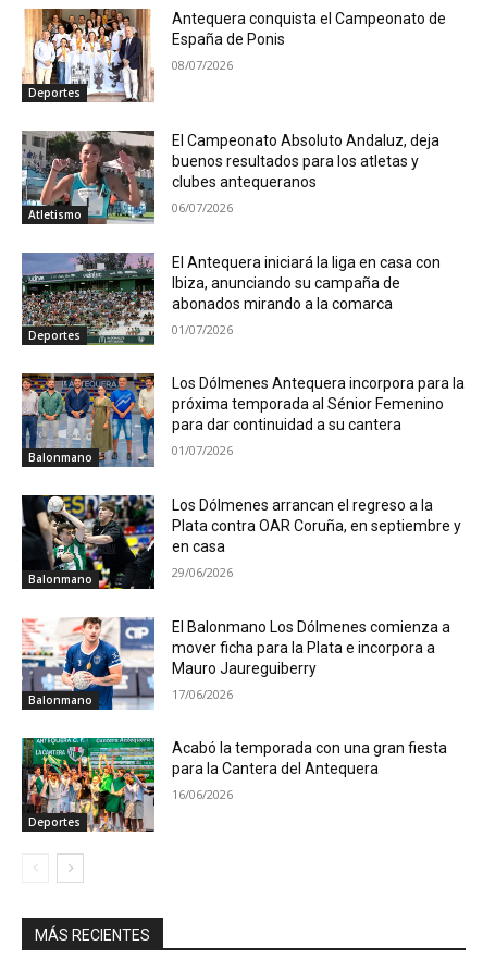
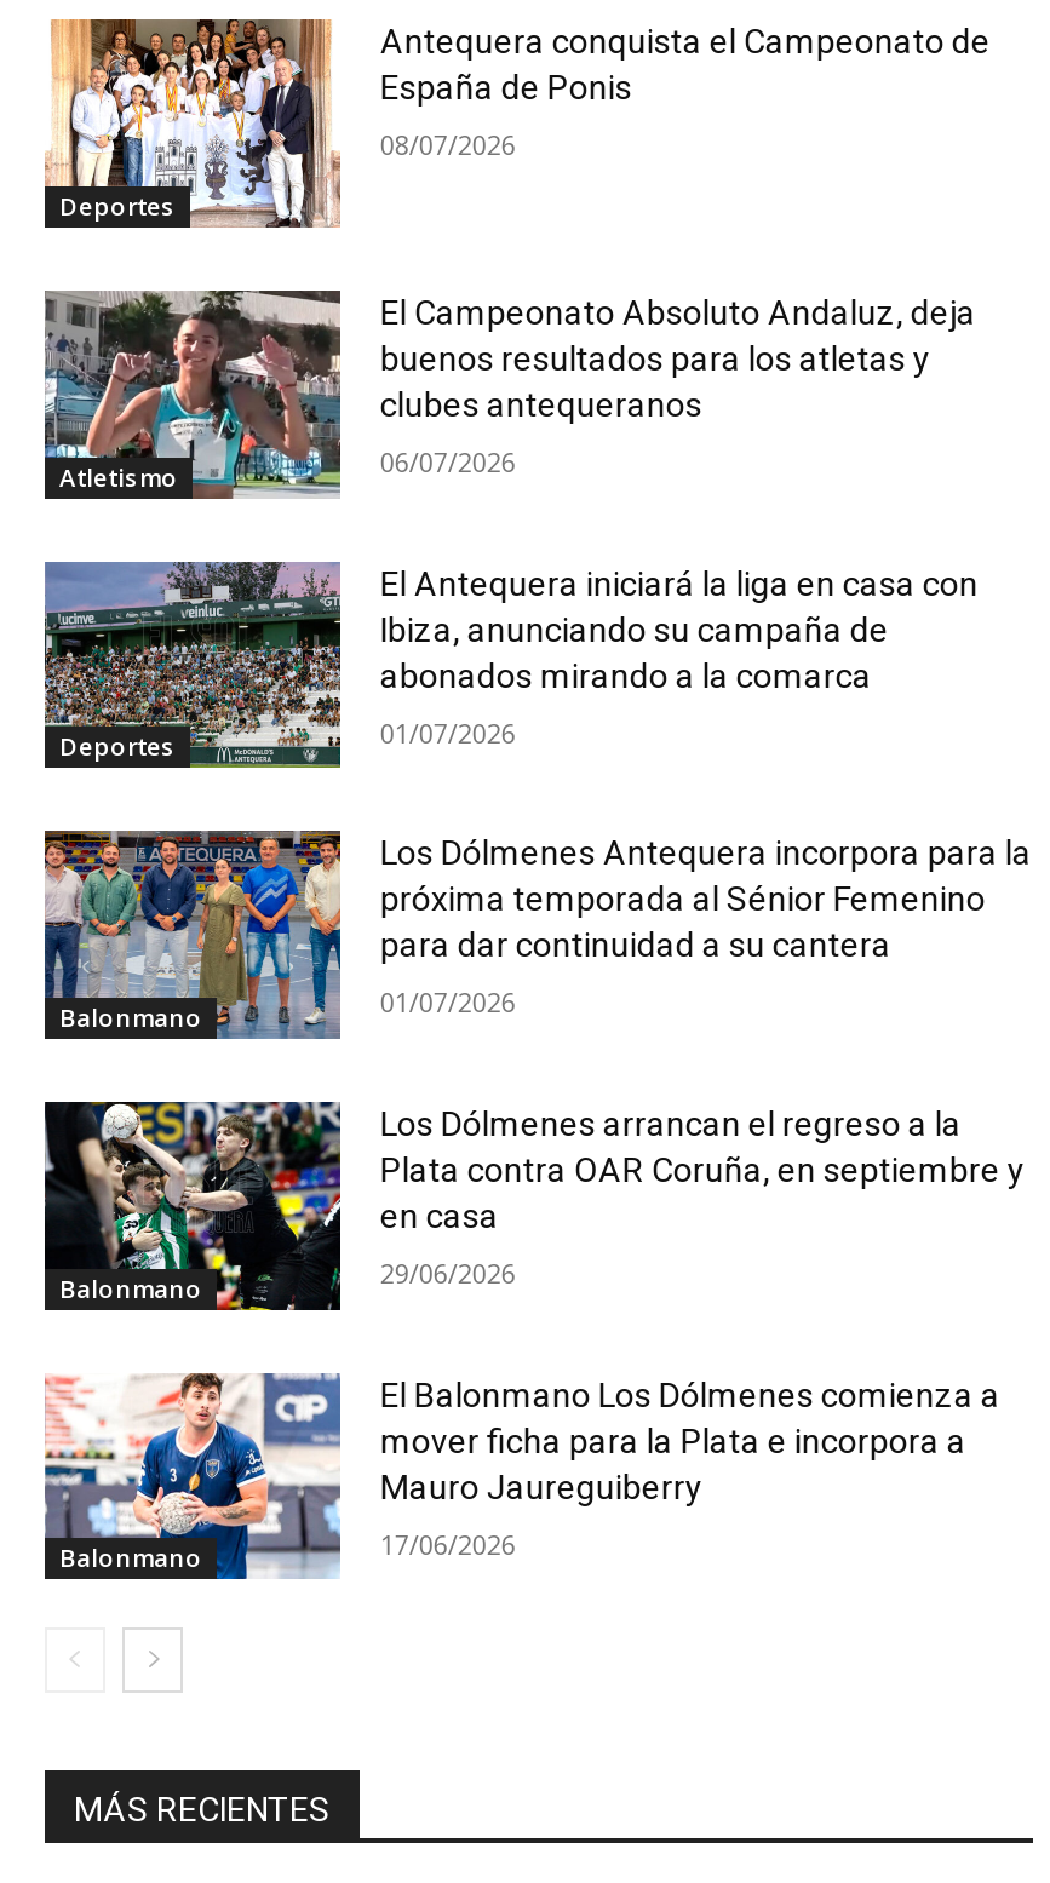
[21,737,156,833] [image] | Deportes -> none
[172,739,448,803] Acabó la temporada con una gran fiesta | para la Cantera del Antequera | 16/06/2026 -> none

